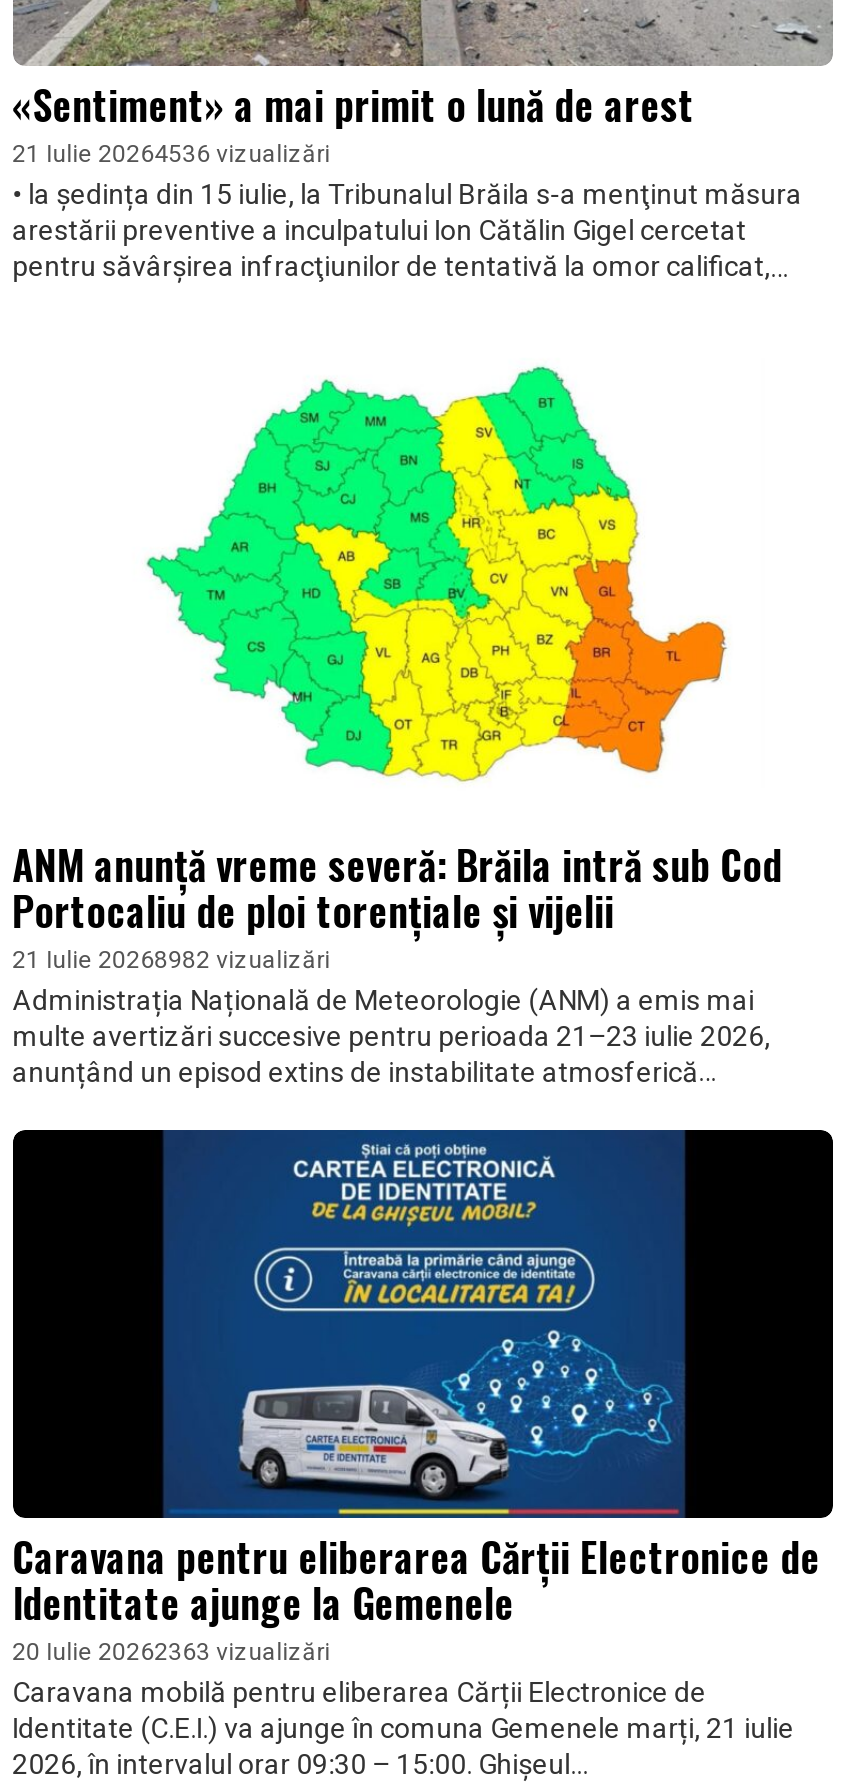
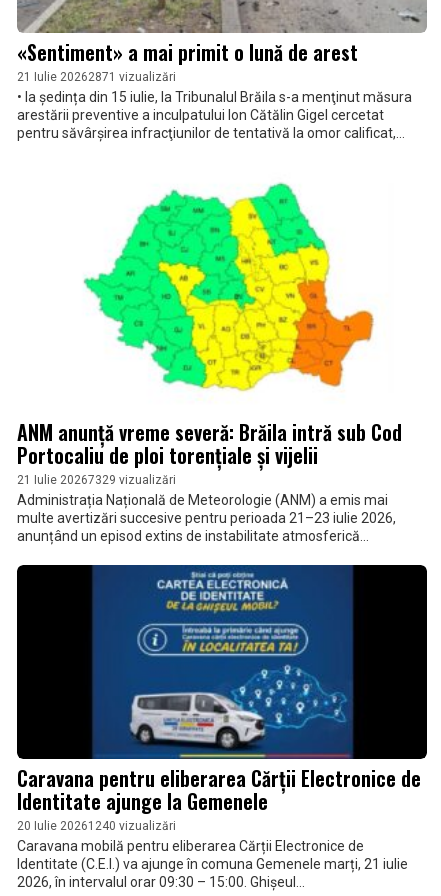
[12,141,330,169] 21 Iulie 20264536 vizualizări -> [17,70,176,84] 21 Iulie 20262871 vizualizări
[12,945,330,973] 21 Iulie 20268982 vizualizări -> [17,473,176,487] 21 Iulie 20267329 vizualizări
[12,1638,330,1666] 20 Iulie 20262363 vizualizări -> [17,819,176,833] 20 Iulie 20261240 vizualizări

